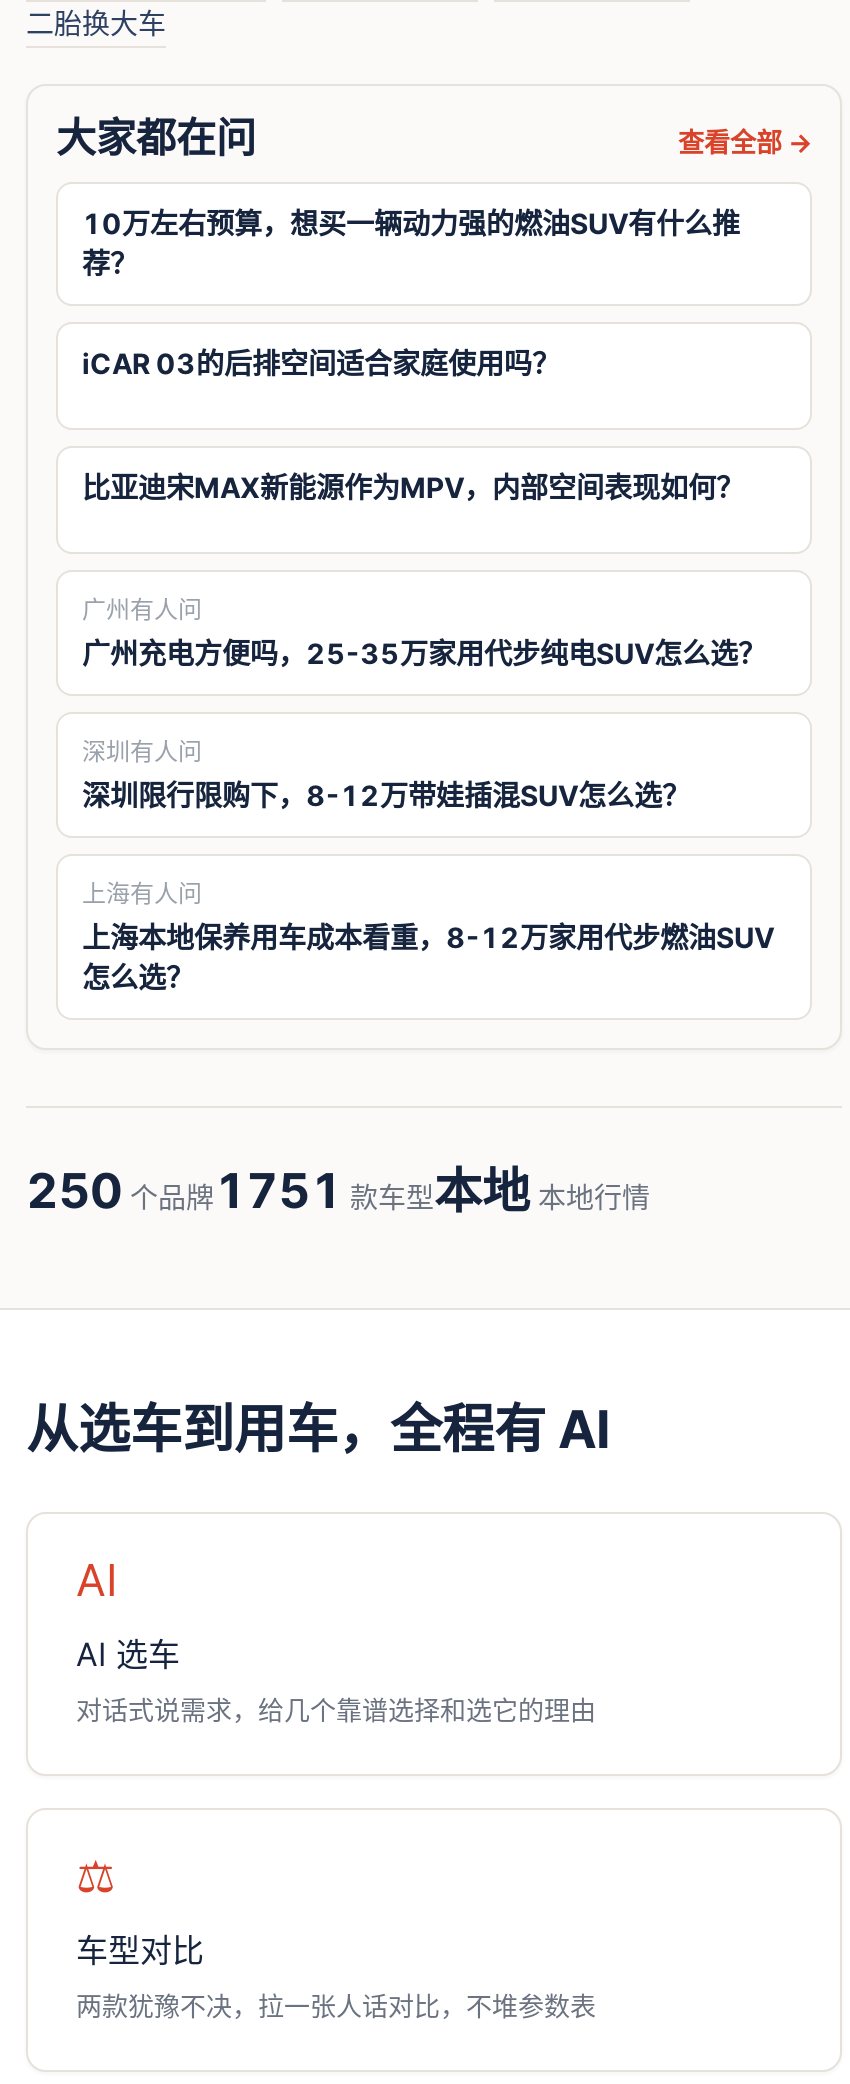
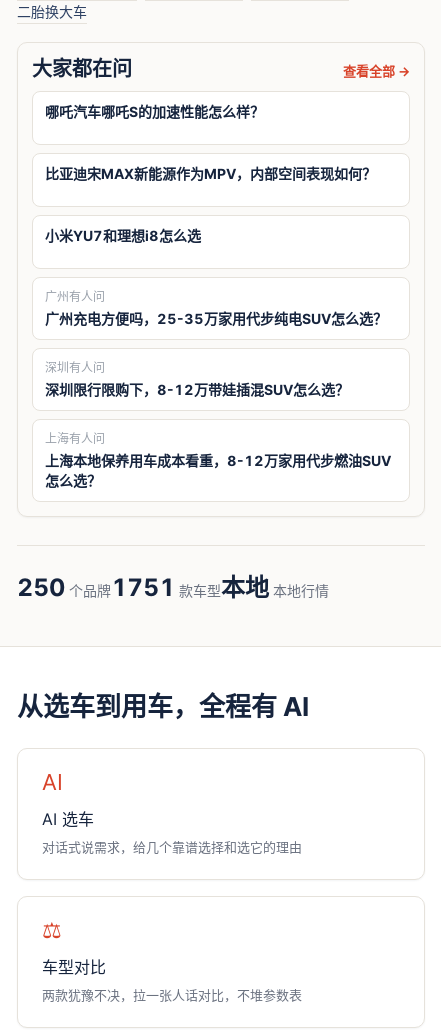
[82,206,740,380] 10万左右预算，想买一辆动力强的燃油SUV有什么推 | 荐？ | iCAR 03的后排空间适合家庭使用吗？ -> [45,103,264,120] 哪吒汽车哪吒S的加速性能怎么样？
moved [82,470,744,504] -> [45,165,376,182]: 比亚迪宋MAX新能源作为MPV，内部空间表现如何？
none -> [45,227,201,244] 小米YU7和理想i8怎么选

